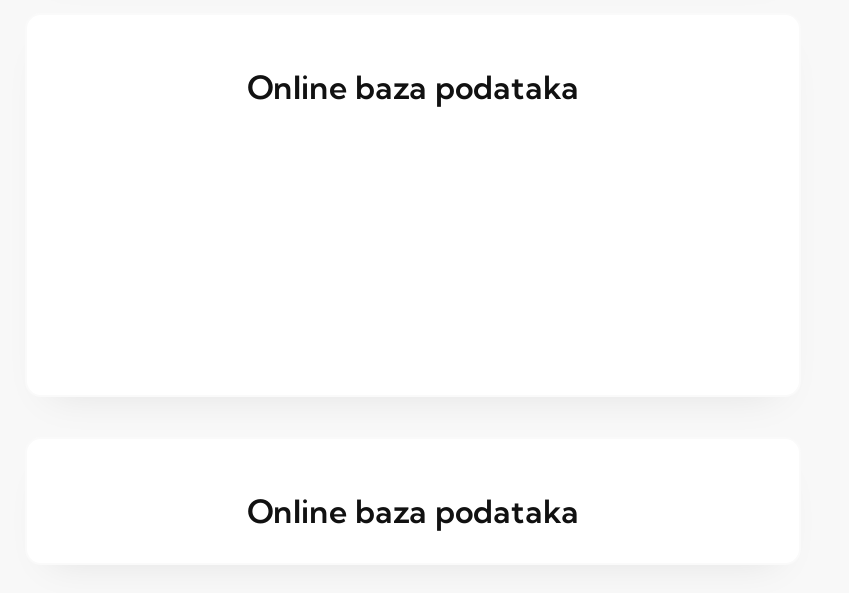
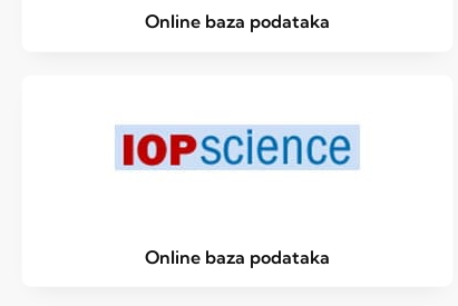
none -> [115,125,360,171] [image]

